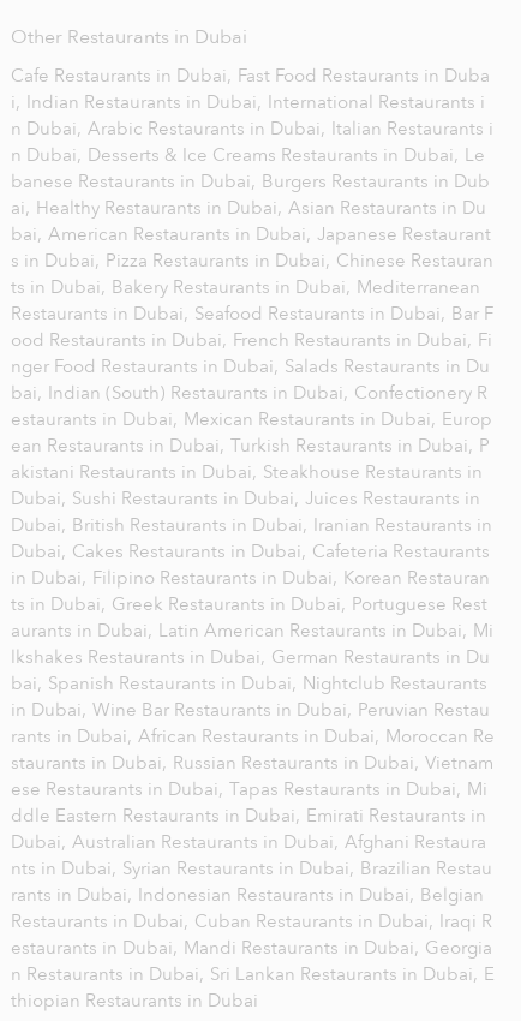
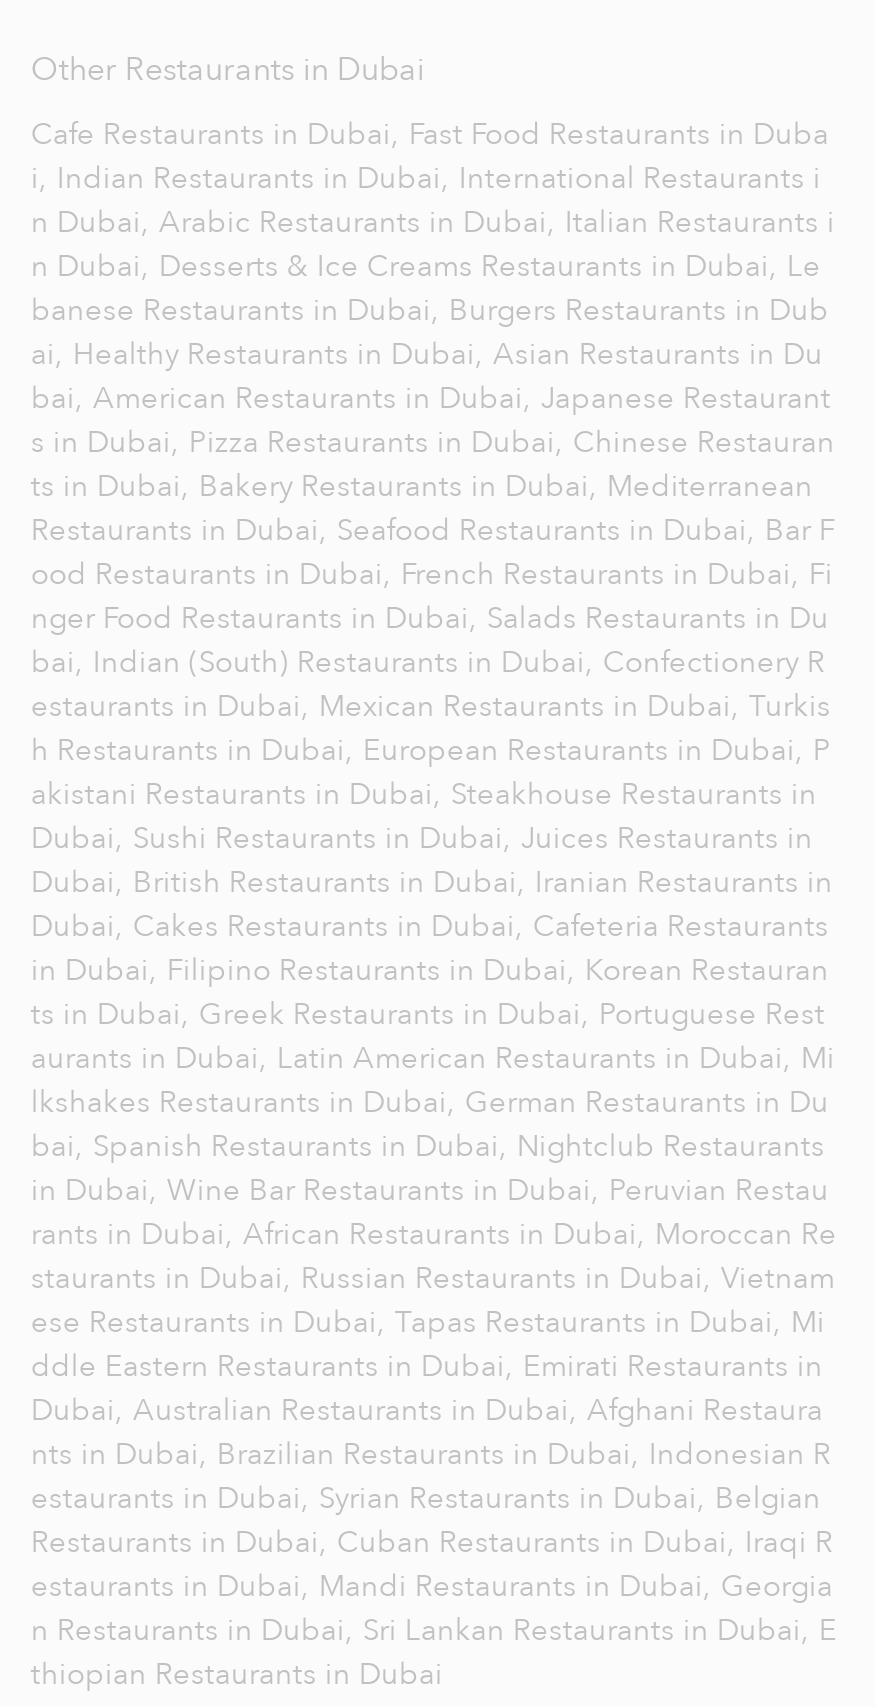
[11,407,493,431] estaurants in Dubai, Mexican Restaurants in Dubai, Europ -> [31,686,831,726] estaurants in Dubai, Mexican Restaurants in Dubai, Turkis
[11,434,490,458] ean Restaurants in Dubai, Turkish Restaurants in Dubai, P -> [31,730,831,770] h Restaurants in Dubai, European Restaurants in Dubai, P
[11,856,493,880] nts in Dubai, Syrian Restaurants in Dubai, Brazilian Restau -> [31,1434,831,1474] nts in Dubai, Brazilian Restaurants in Dubai, Indonesian R
[11,883,484,907] rants in Dubai, Indonesian Restaurants in Dubai, Belgian -> [31,1478,821,1518] estaurants in Dubai, Syrian Restaurants in Dubai, Belgian

